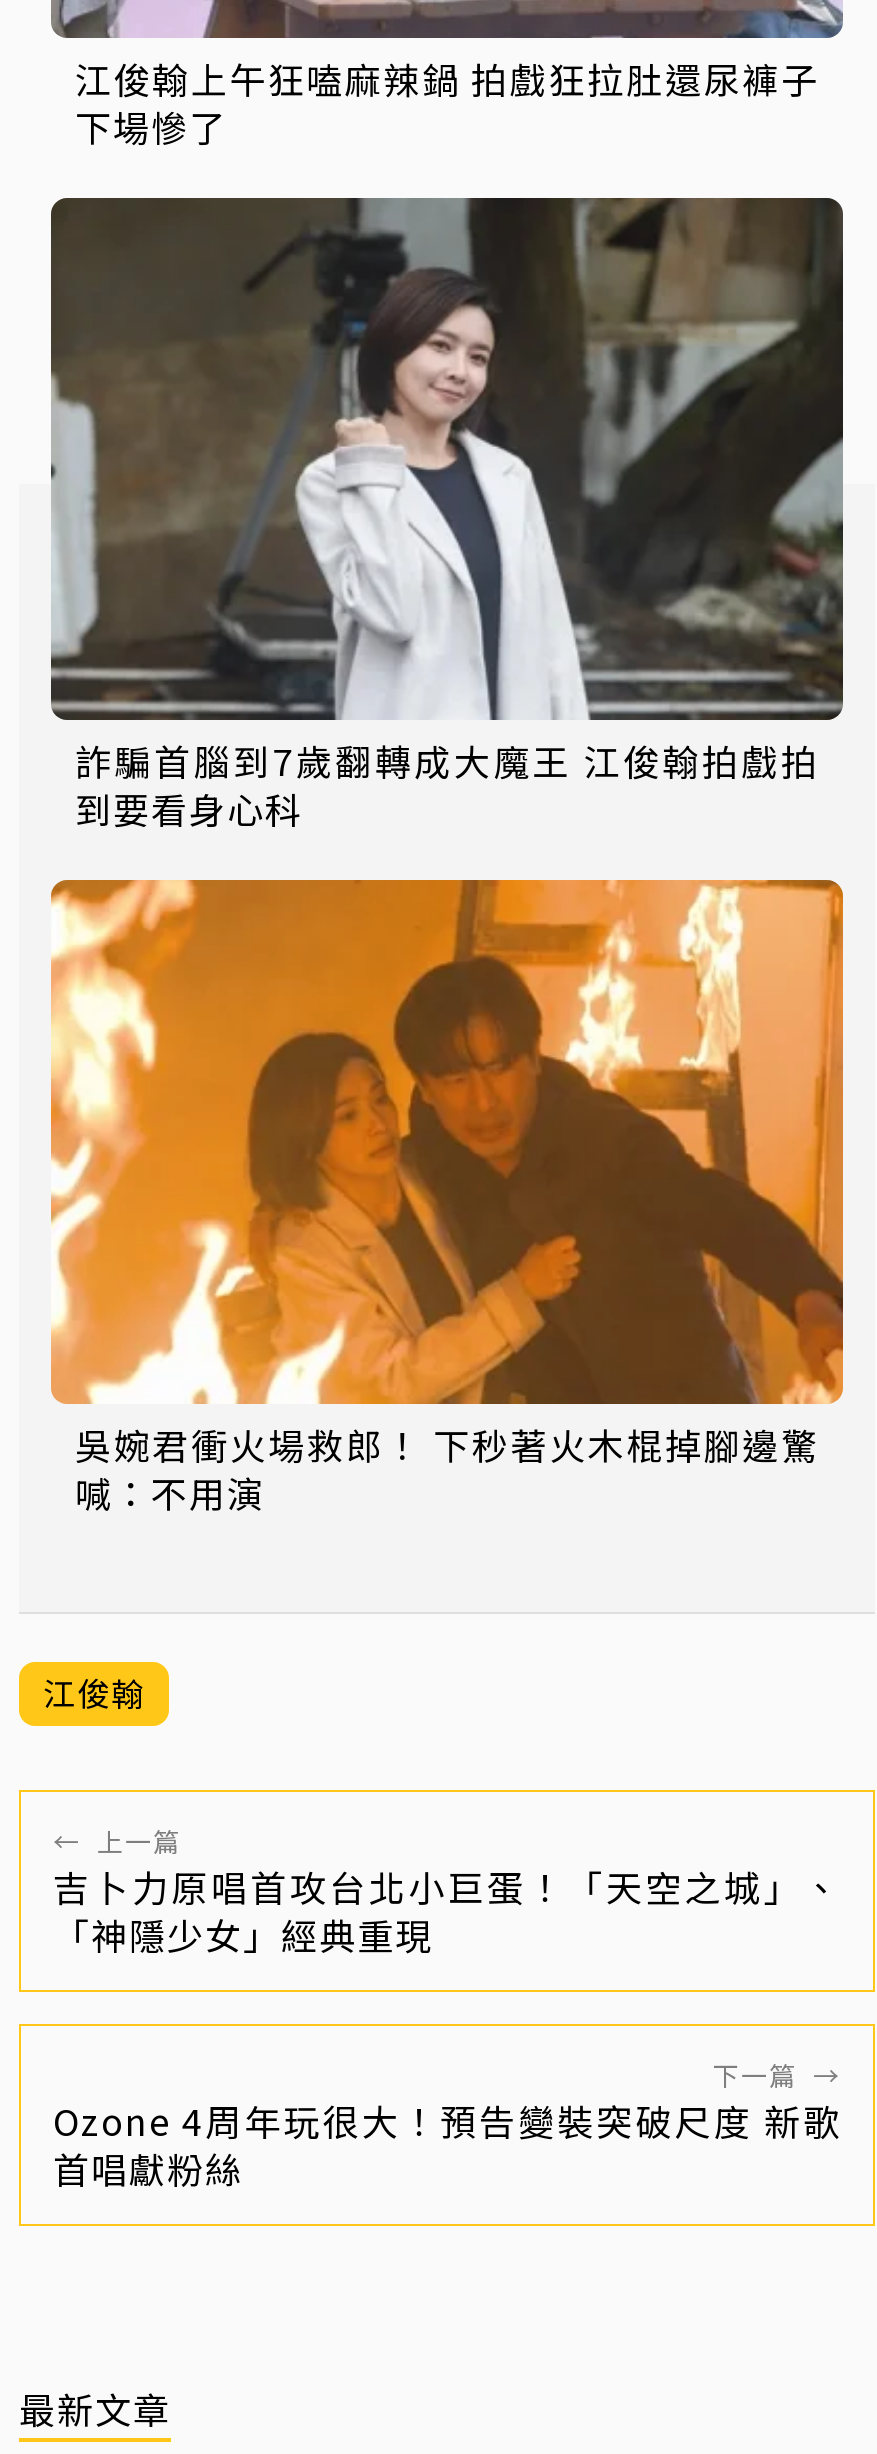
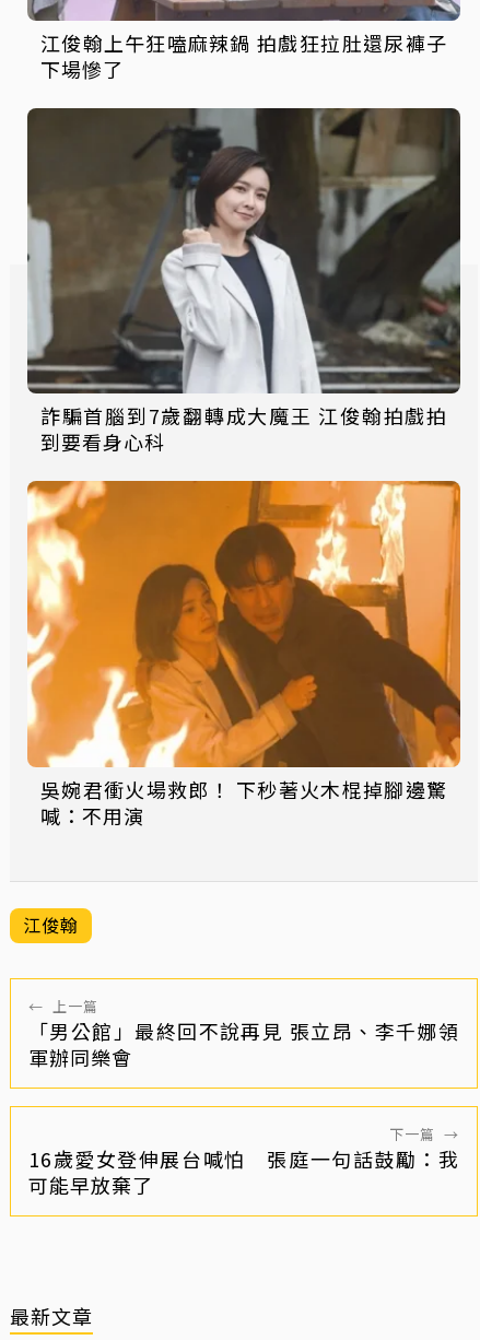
[53,1860,841,1960] 吉卜力原唱首攻台北小巨蛋！「天空之城」、 | 「神隱少女」經典重現 -> [28,1016,459,1071] 「男公館」最終回不說再見 張立昂、李千娜領 | 軍辦同樂會
[53,2094,841,2194] Ozone 4周年玩很大！預告變裝突破尺度 新歌 | 首唱獻粉絲 -> [28,1144,459,1199] 16歲愛女登伸展台喊怕 張庭一句話鼓勵：我 | 可能早放棄了

